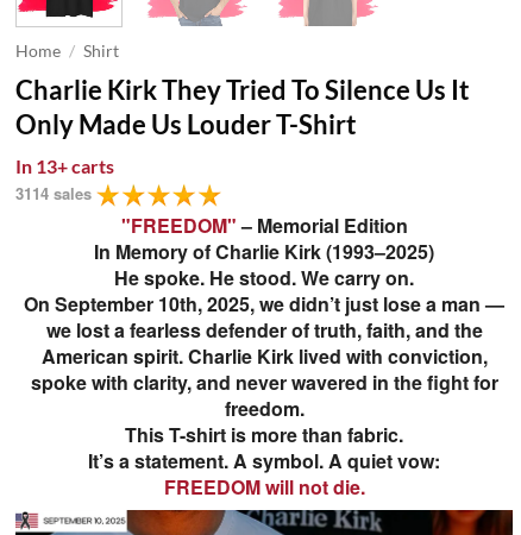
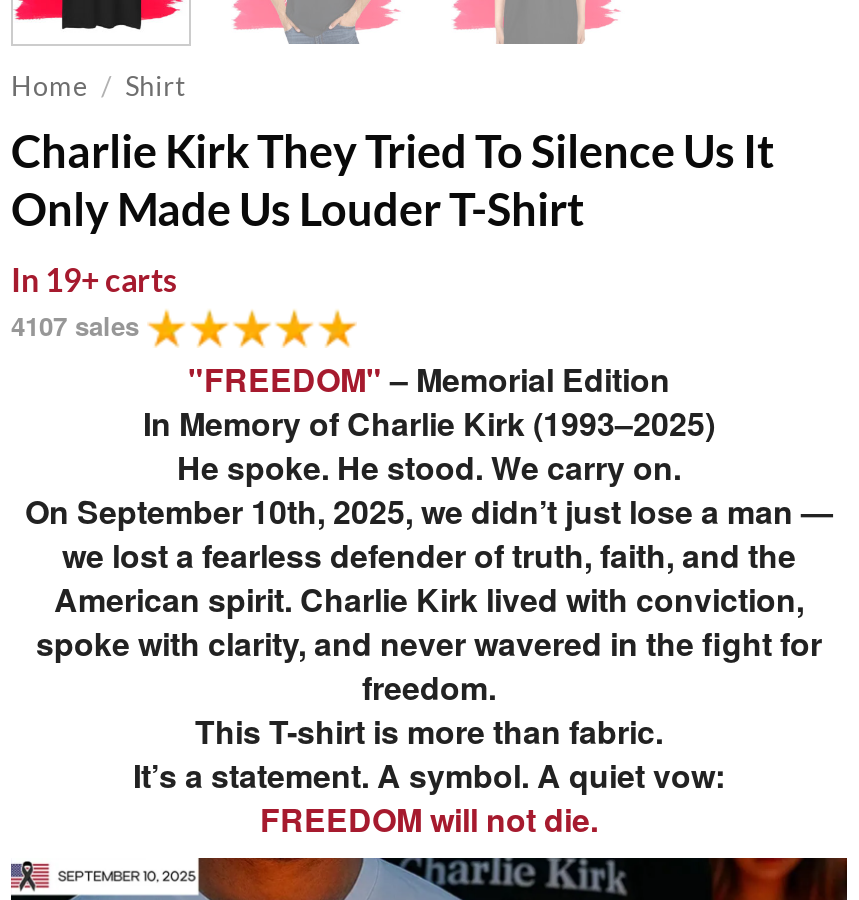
[15,154,114,177] In 13+ carts -> [11,260,177,298] In 19+ carts
[15,182,96,204] 3114 sales -> [11,306,147,344] 4107 sales

